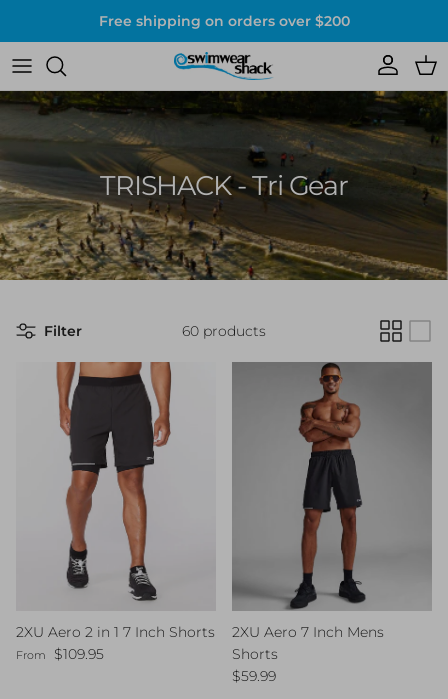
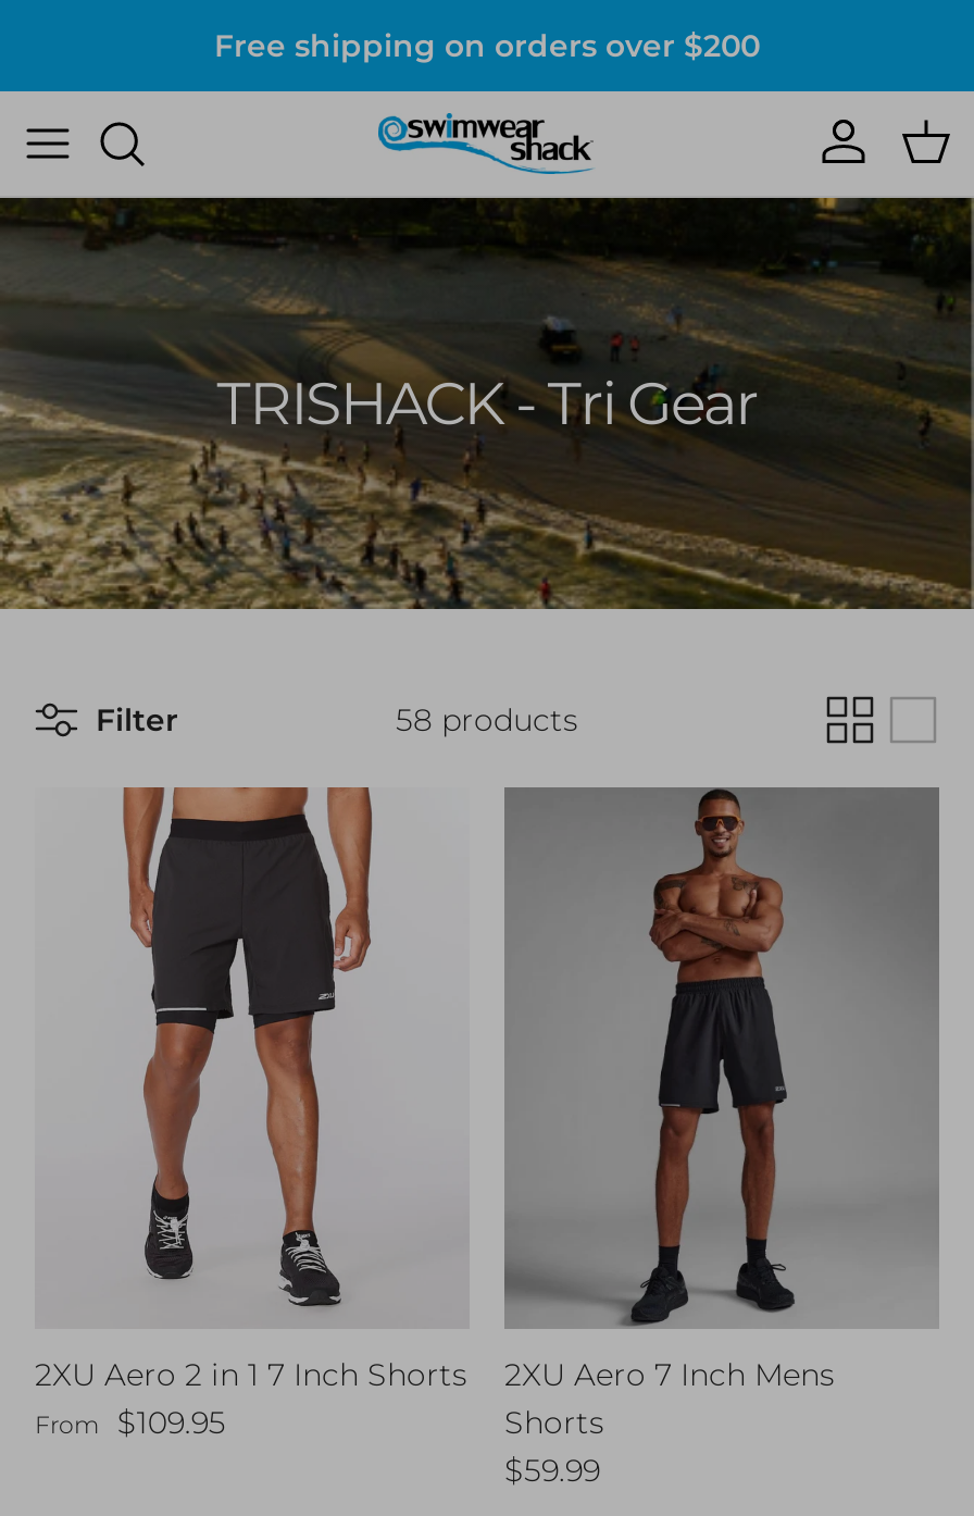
[182,322,266,340] 60 products -> [396,700,578,739] 58 products

